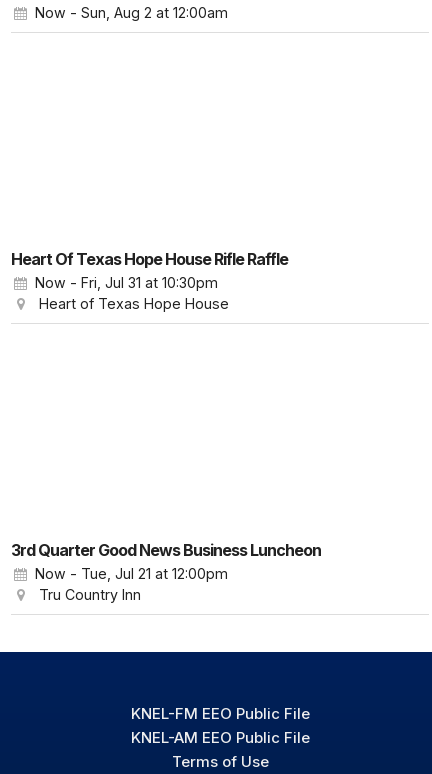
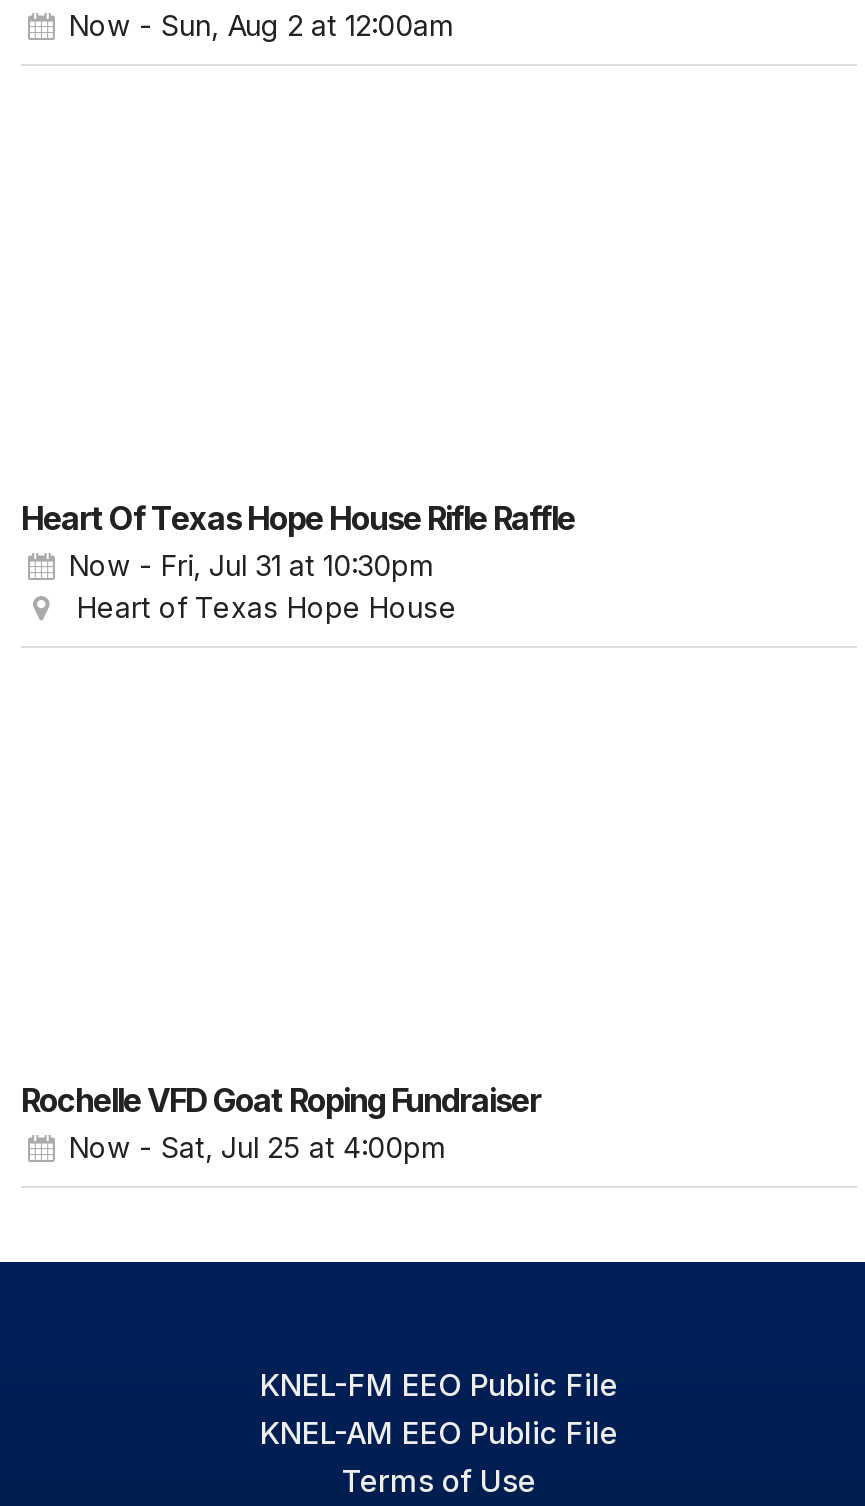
[11,539,321,602] 3rd Quarter Good News Business Luncheon | Now - Tue, Jul 21 at 12:00pm | Tru Country Inn -> [21,1079,541,1163] Rochelle VFD Goat Roping Fundraiser | Now - Sat, Jul 25 at 4:00pm

